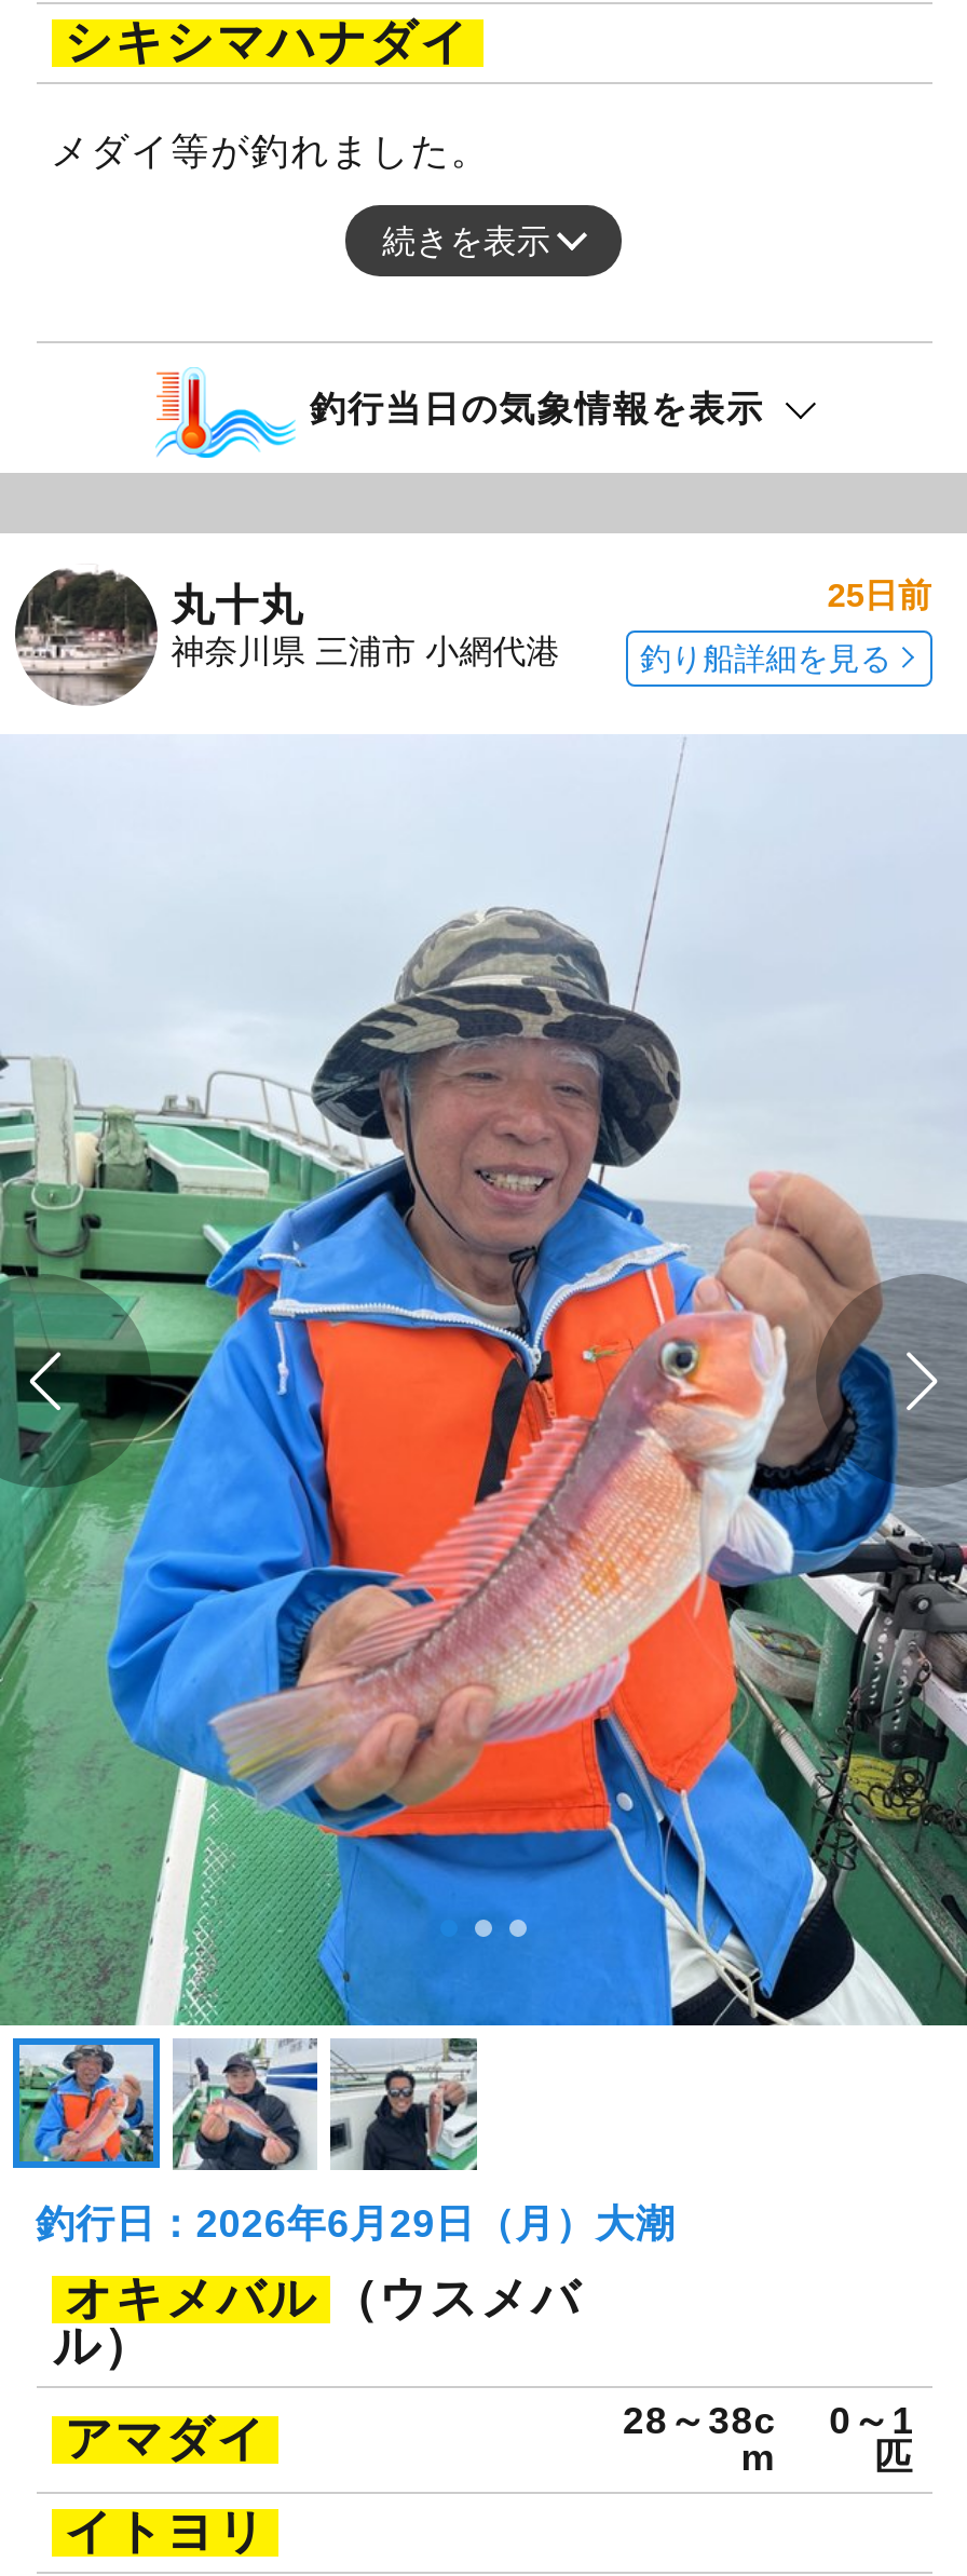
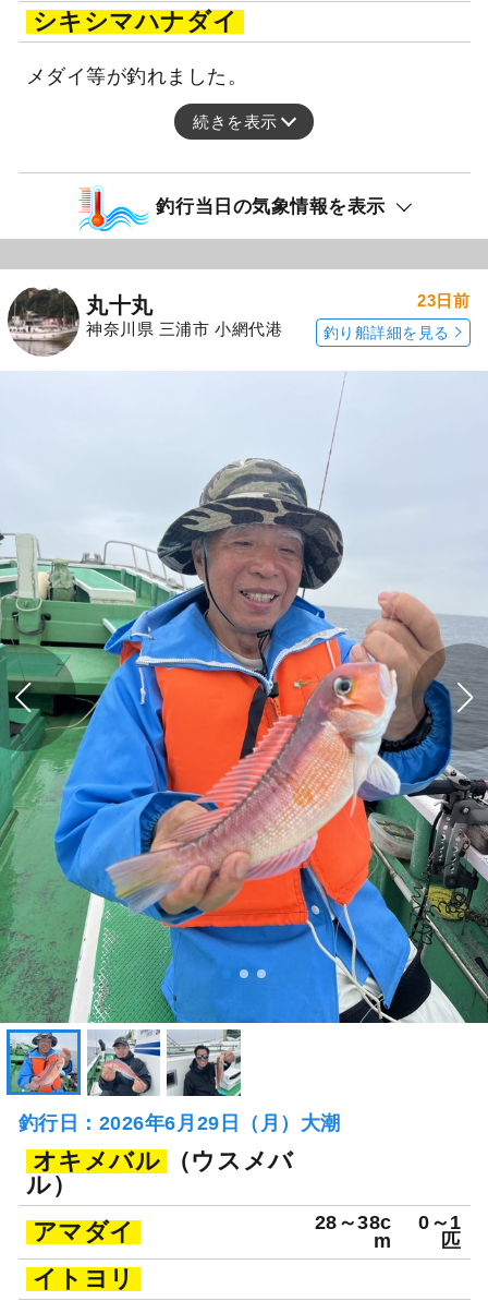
[827,576,931,613] 25日前 -> [418,291,470,309] 23日前

